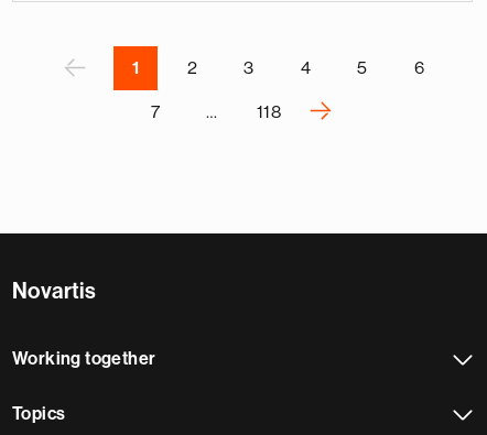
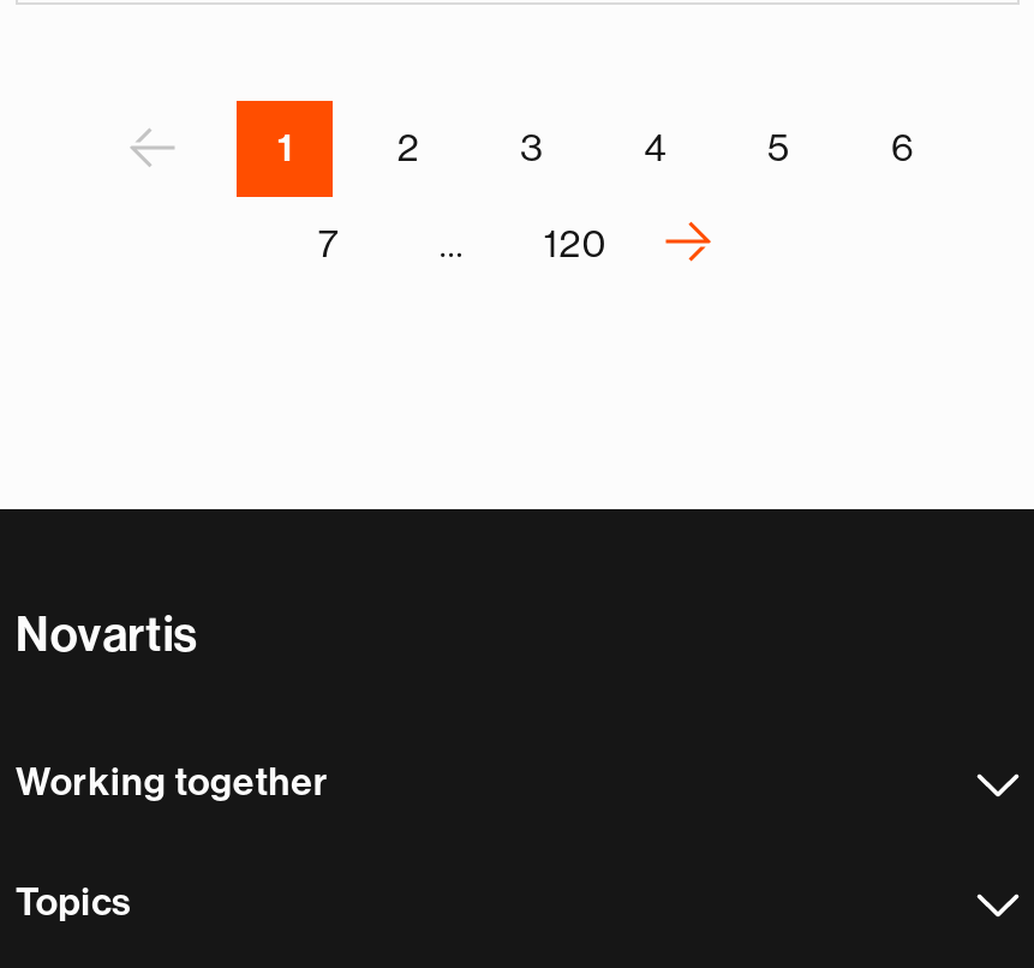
[257,104,281,121] 118 -> [544,226,607,264] 120

